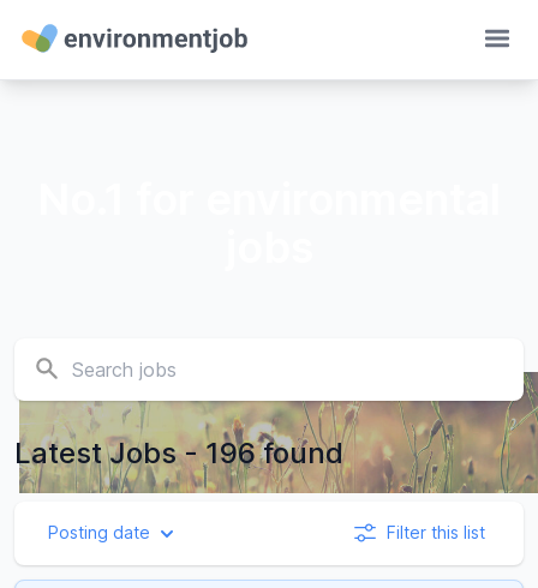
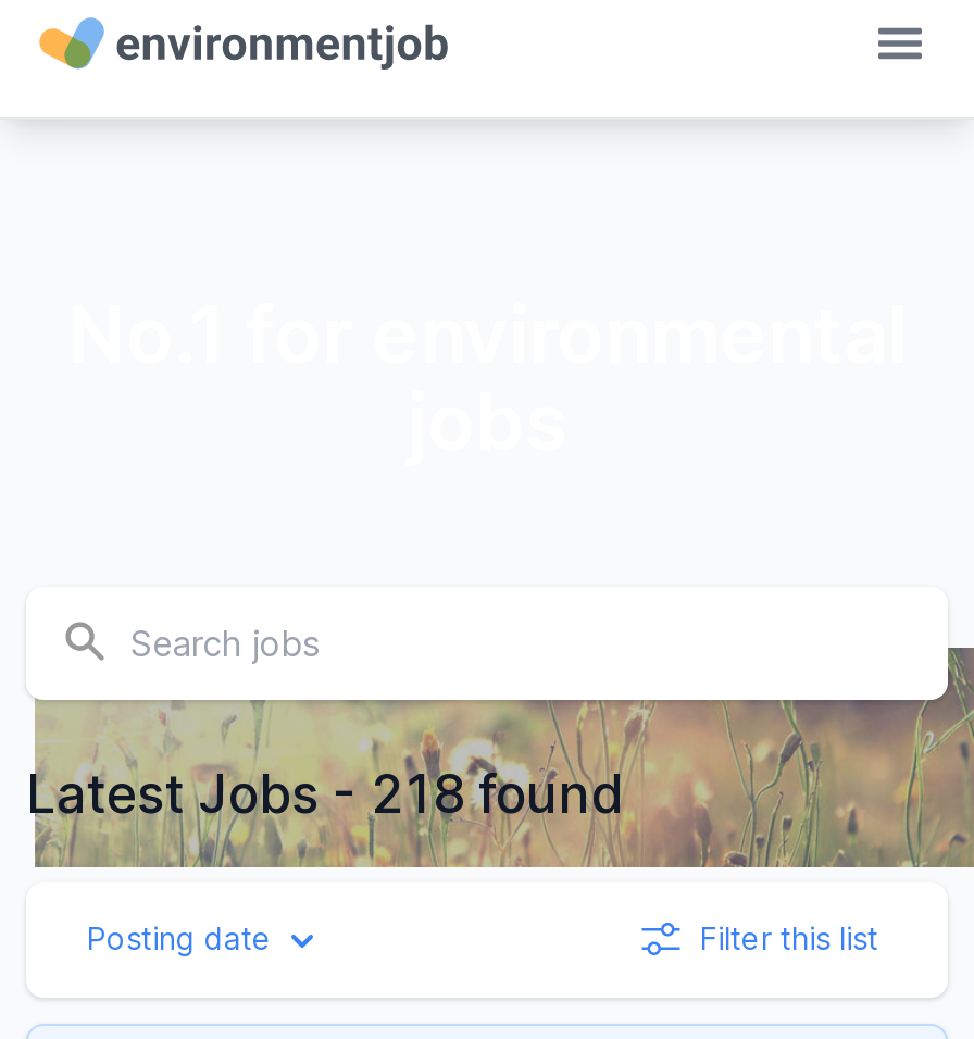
[14,436,343,470] Latest Jobs - 196 found -> [26,763,624,826] Latest Jobs - 218 found

